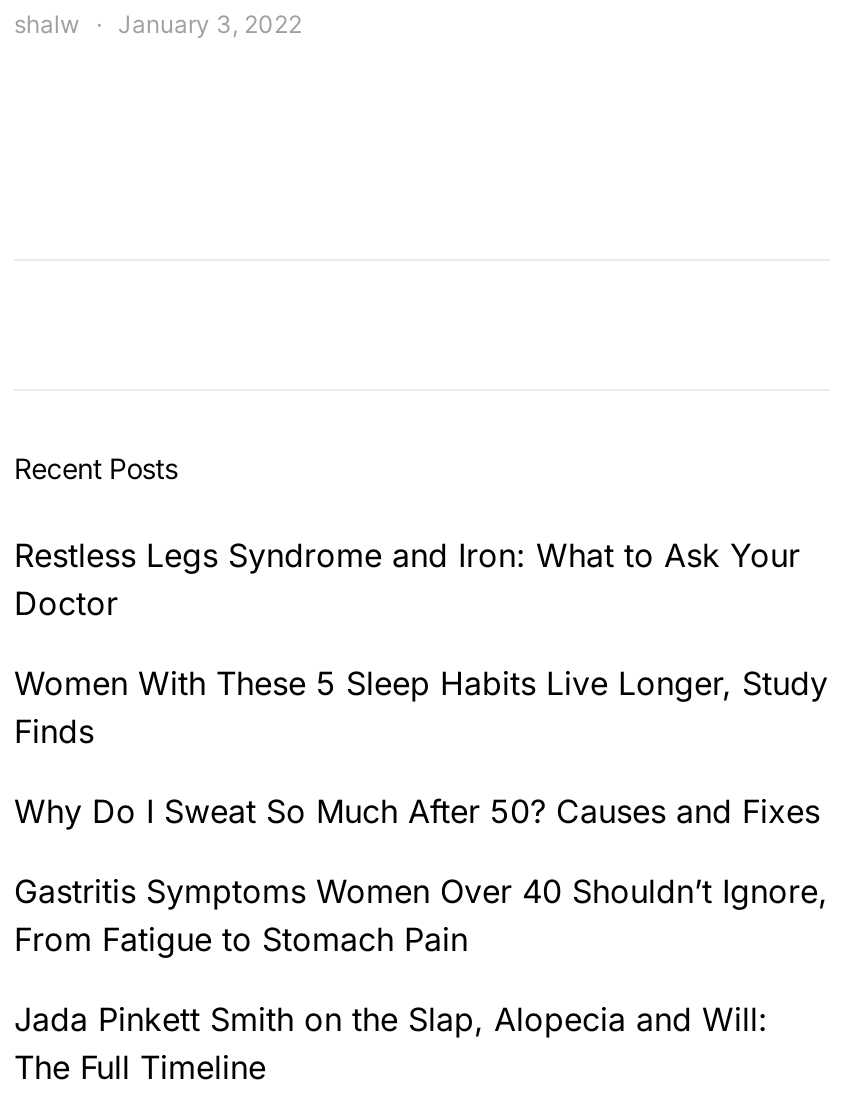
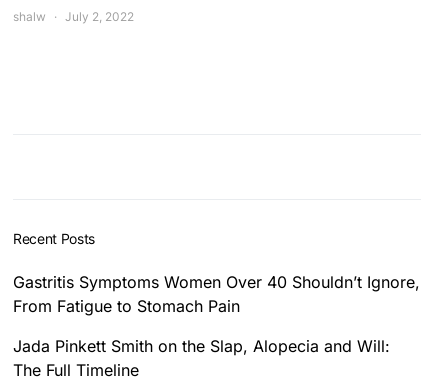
[14,9,302,39] shalw January 3, 2022 -> [13,9,134,24] shalw July 2, 2022
[14,535,828,831] Restless Legs Syndrome and Iron: What to Ask Your | Doctor | Women With These 5 Sleep Habits Live Longer, Study | Finds | Why Do I Sweat So Much After 50? Causes and Fixes -> none

